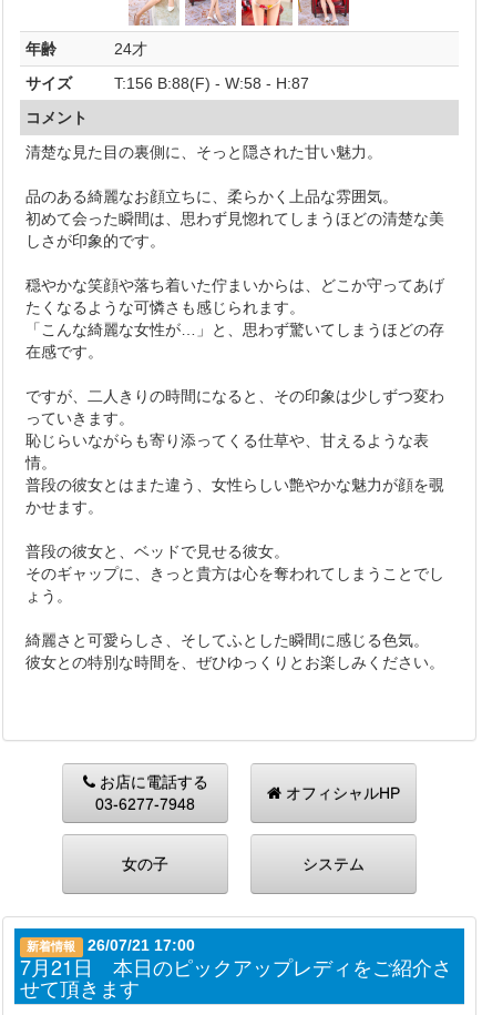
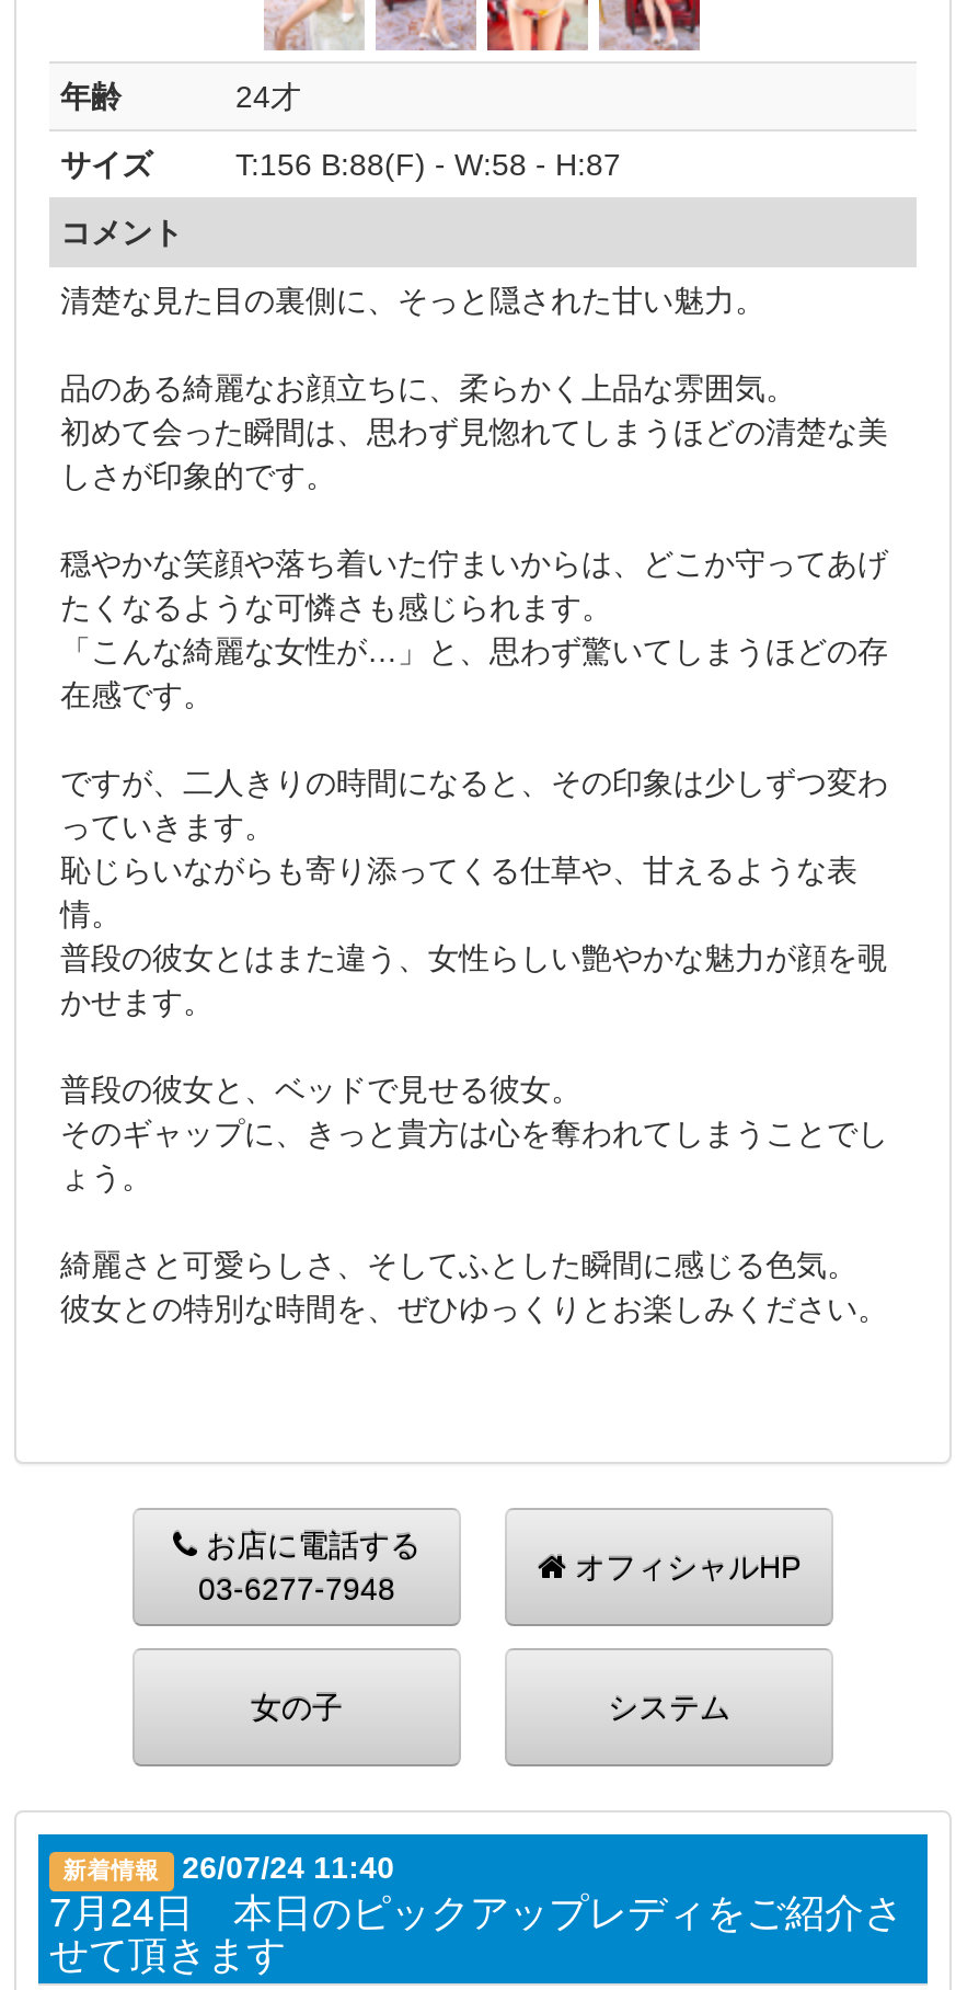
[27,937,195,955] 新着情報 26/07/21 17:00 -> [63,1851,394,1886] 新着情報 26/07/24 11:40
[20,952,452,981] 7月21日 本日のピックアップレディをご紹介さ -> [49,1882,903,1938] 7月24日 本日のピックアップレディをご紹介さ

